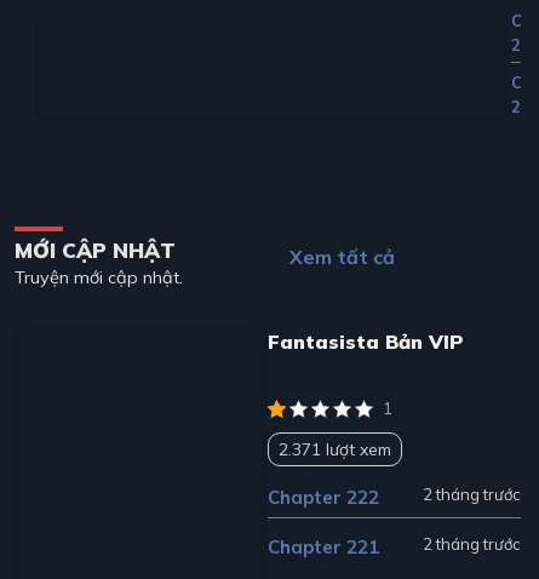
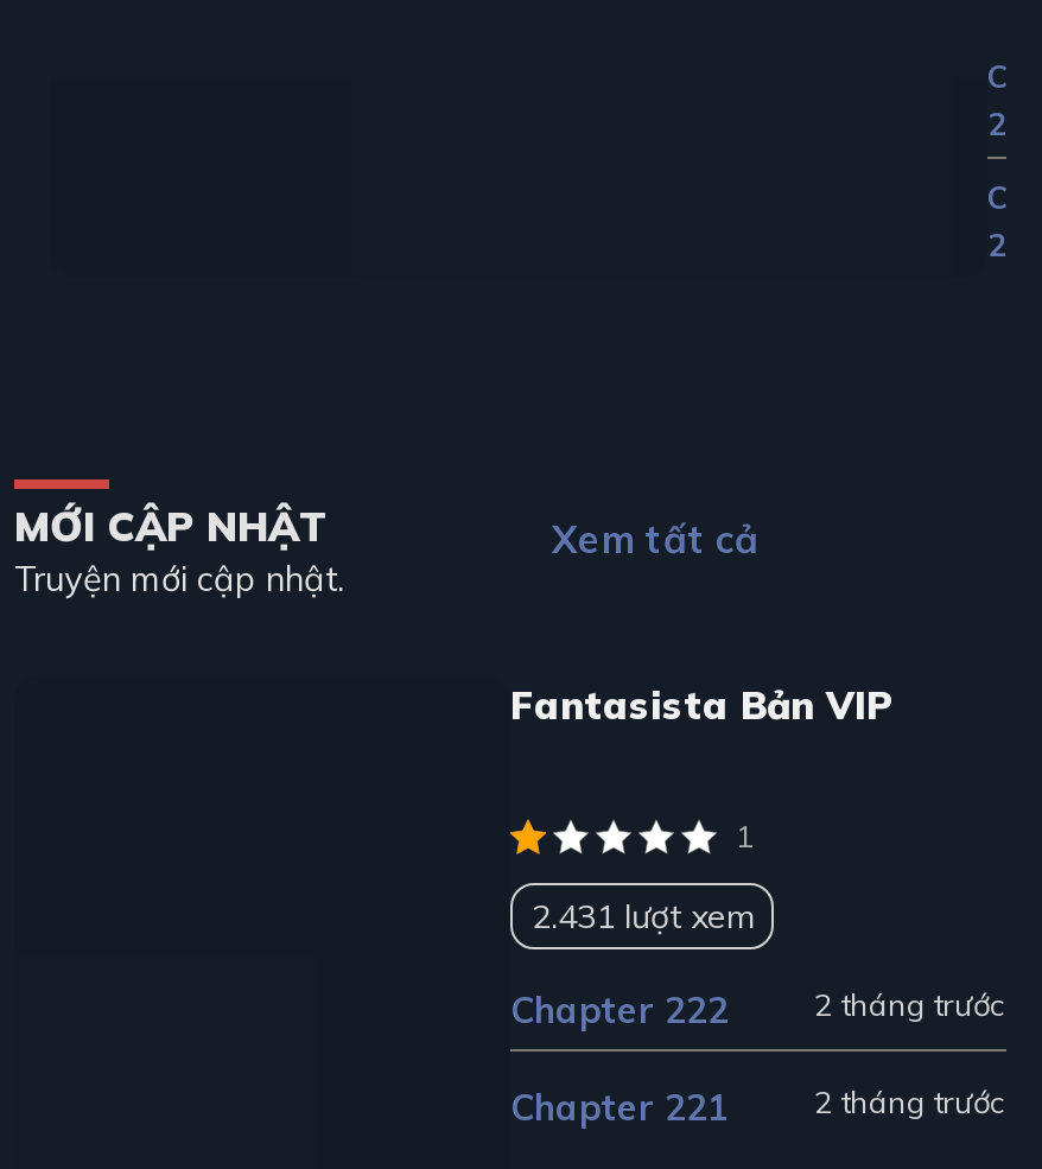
[279,438,391,460] 2.371 lượt xem -> [532,895,752,938] 2.431 lượt xem

